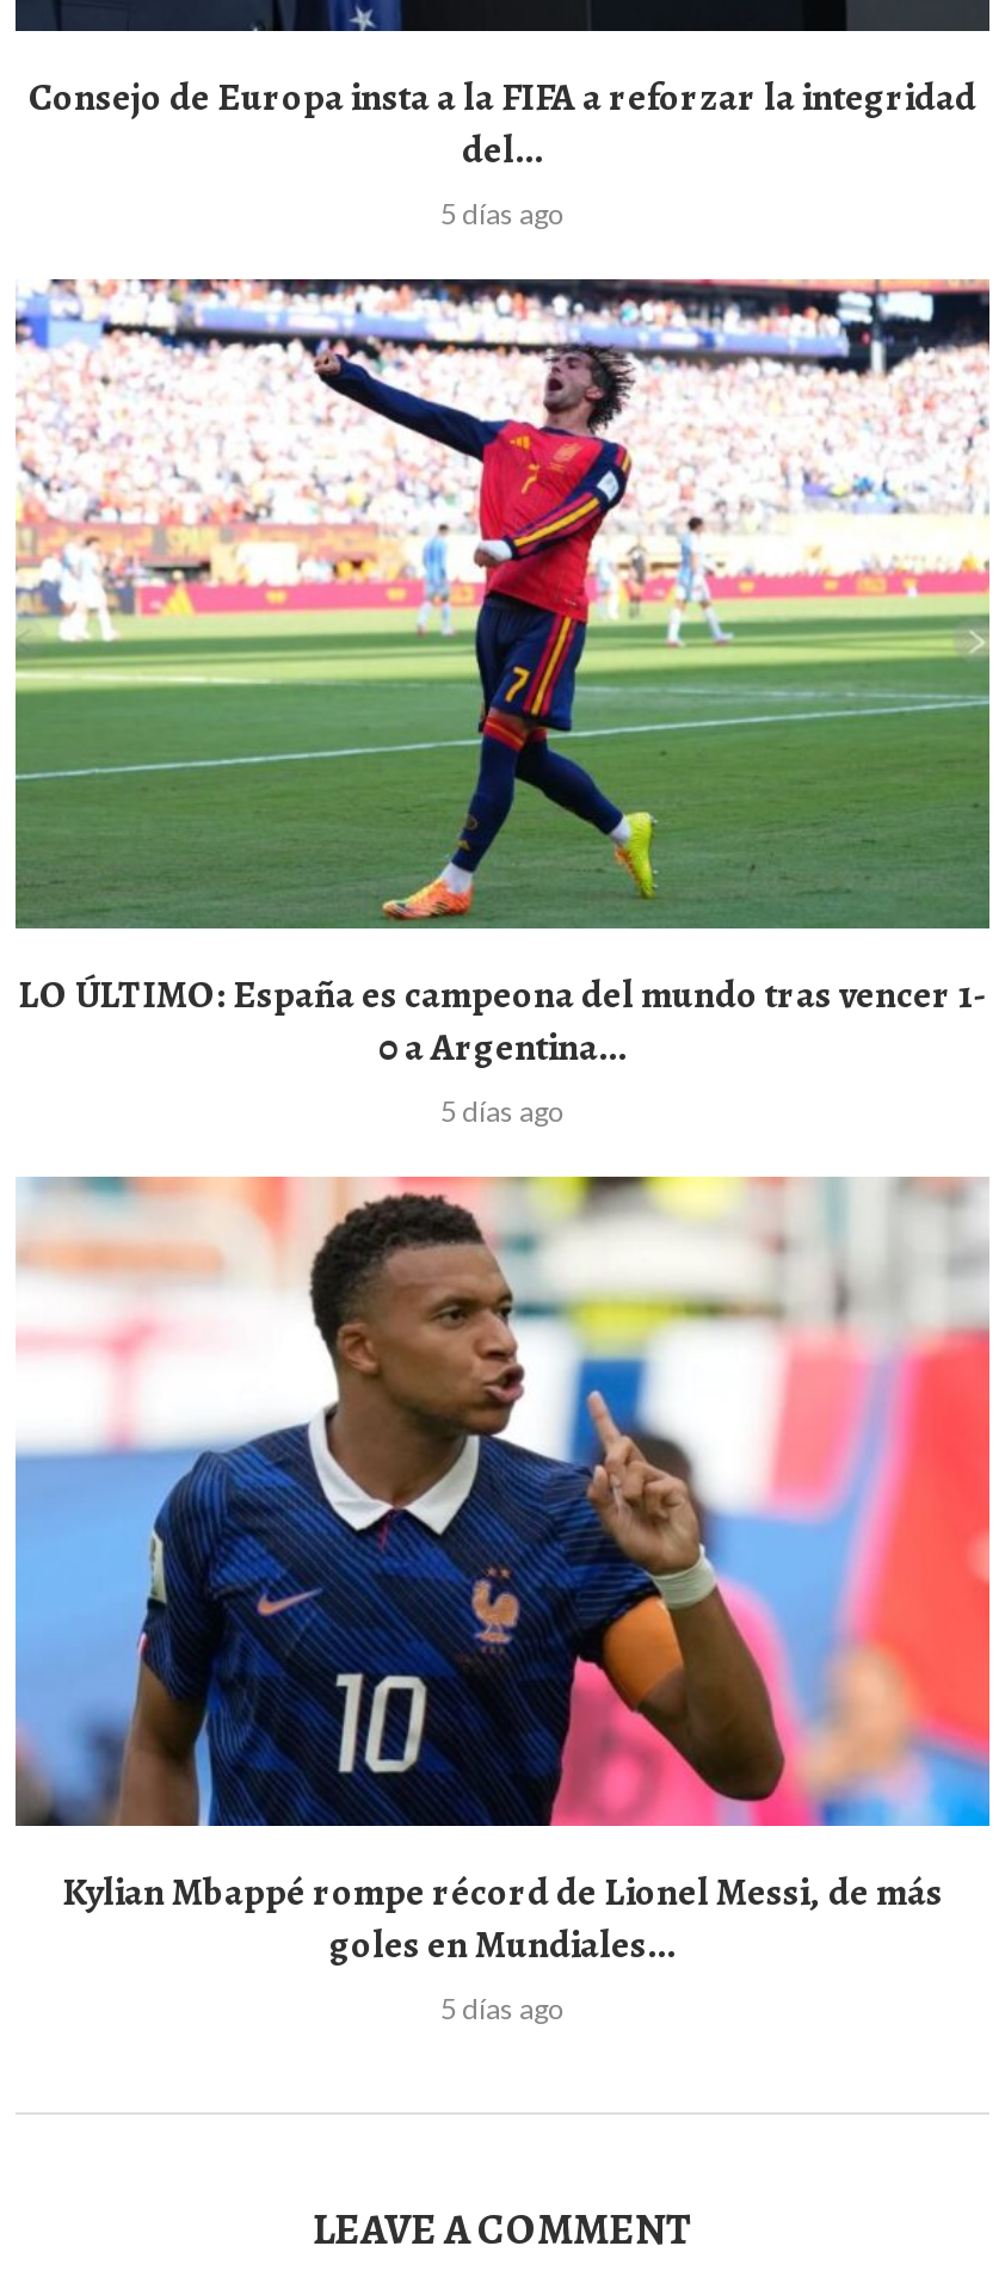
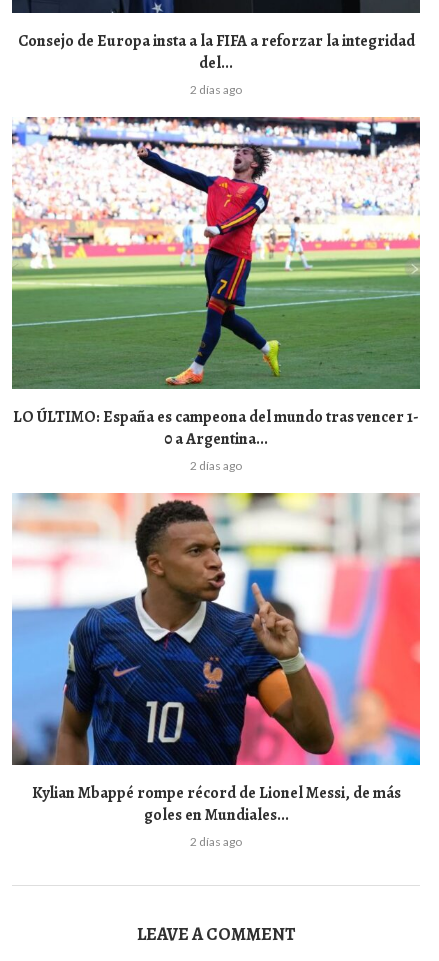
[440,195,565,230] 5 días ago -> [190,81,242,96] 2 días ago
[440,1092,565,1128] 5 días ago -> [190,457,242,472] 2 días ago
[440,1989,565,2025] 5 días ago -> [190,833,242,848] 2 días ago

